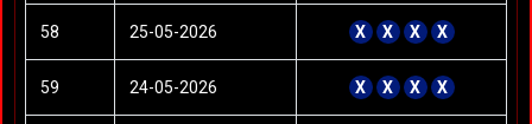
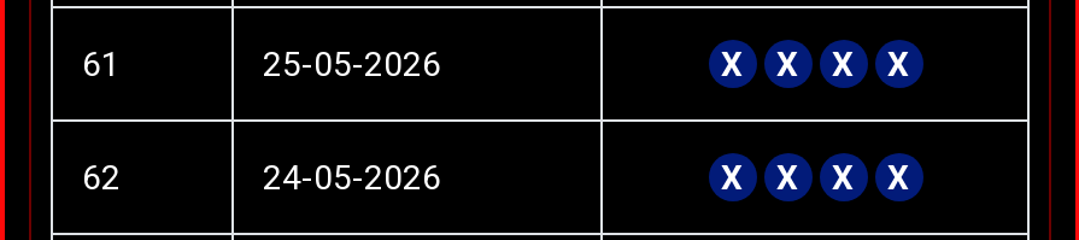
[40,22,59,41] 58 -> [82,45,121,83] 61
[40,78,59,97] 59 -> [82,158,121,197] 62

